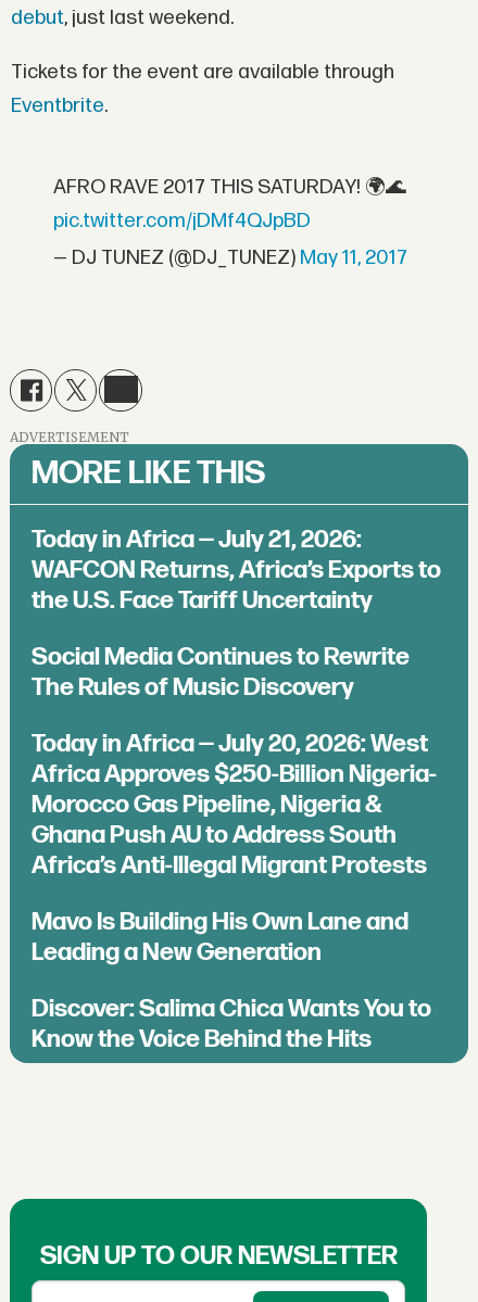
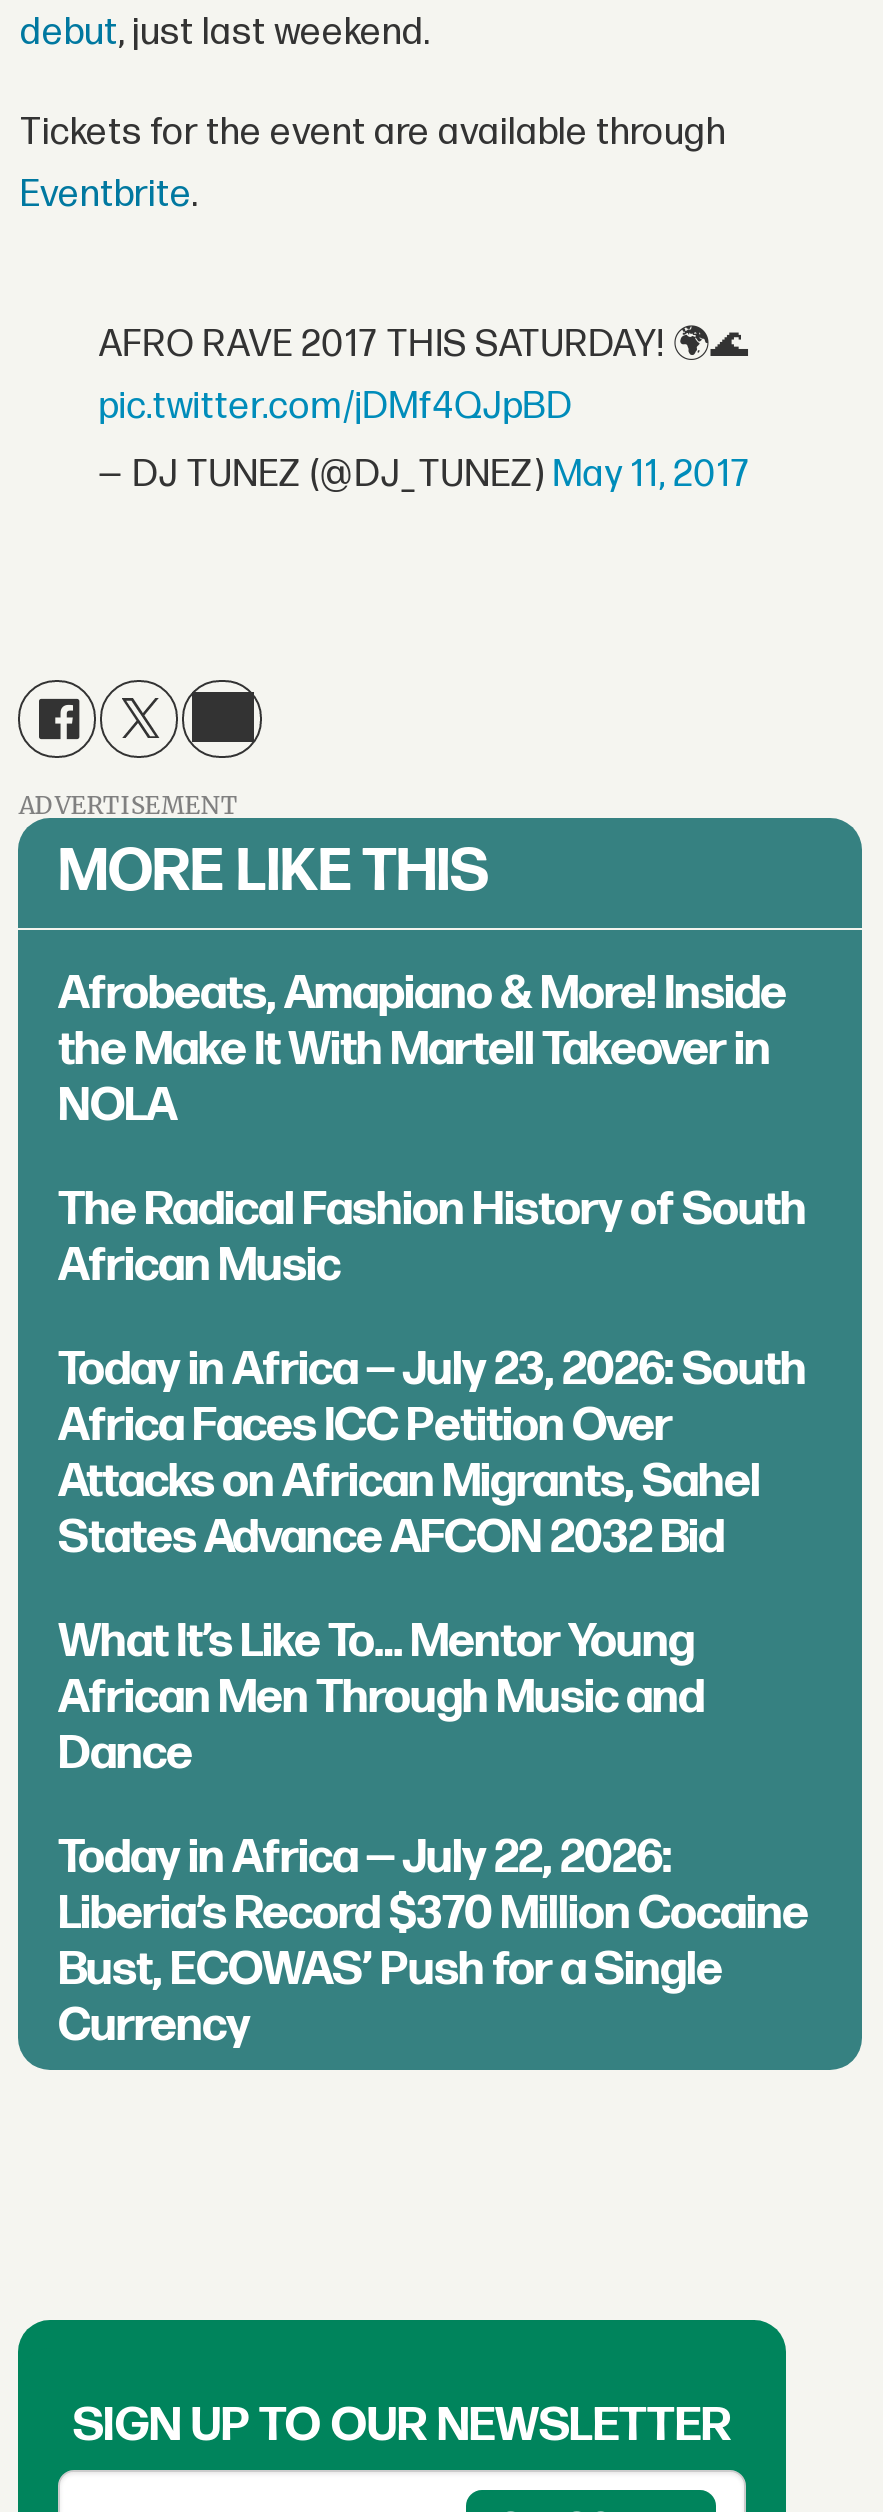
[32,524,441,616] Today in Africa — July 21, 2026: | WAFCON Returns, Africa’s Exports to | the U.S. Face Tariff Uncertainty -> [58,966,786,1134] Afrobeats, Amapiano & More! Inside | the Make It With Martell Takeover in | NOLA
[32,642,410,702] Social Media Continues to Rewrite | The Rules of Music Discovery -> [58,1182,806,1294] The Radical Fashion History of South | African Music
[32,728,437,880] Today in Africa — July 20, 2026: West | Africa Approves $250-Billion Nigeria- | Morocco Gas Pipeline, Nigeria & | Ghana Push AU to Address South | Africa’s Anti-Illegal Migrant Protests -> [58,1342,806,1566] Today in Africa — July 23, 2026: South | Africa Faces ICC Petition Over | Attacks on African Migrants, Sahel | States Advance AFCON 2032 Bid
[32,906,409,967] Mavo Is Building His Own Lane and | Leading a New Generation -> [58,1613,704,1781] What It’s Like To… Mentor Young | African Men Through Music and | Dance
[32,993,432,1054] Discover: Salima Chica Wants You to | Know the Voice Behind the Hits -> [58,1829,808,2053] Today in Africa — July 22, 2026: | Liberia’s Record $370 Million Cocaine | Bust, ECOWAS’ Push for a Single | Currency

